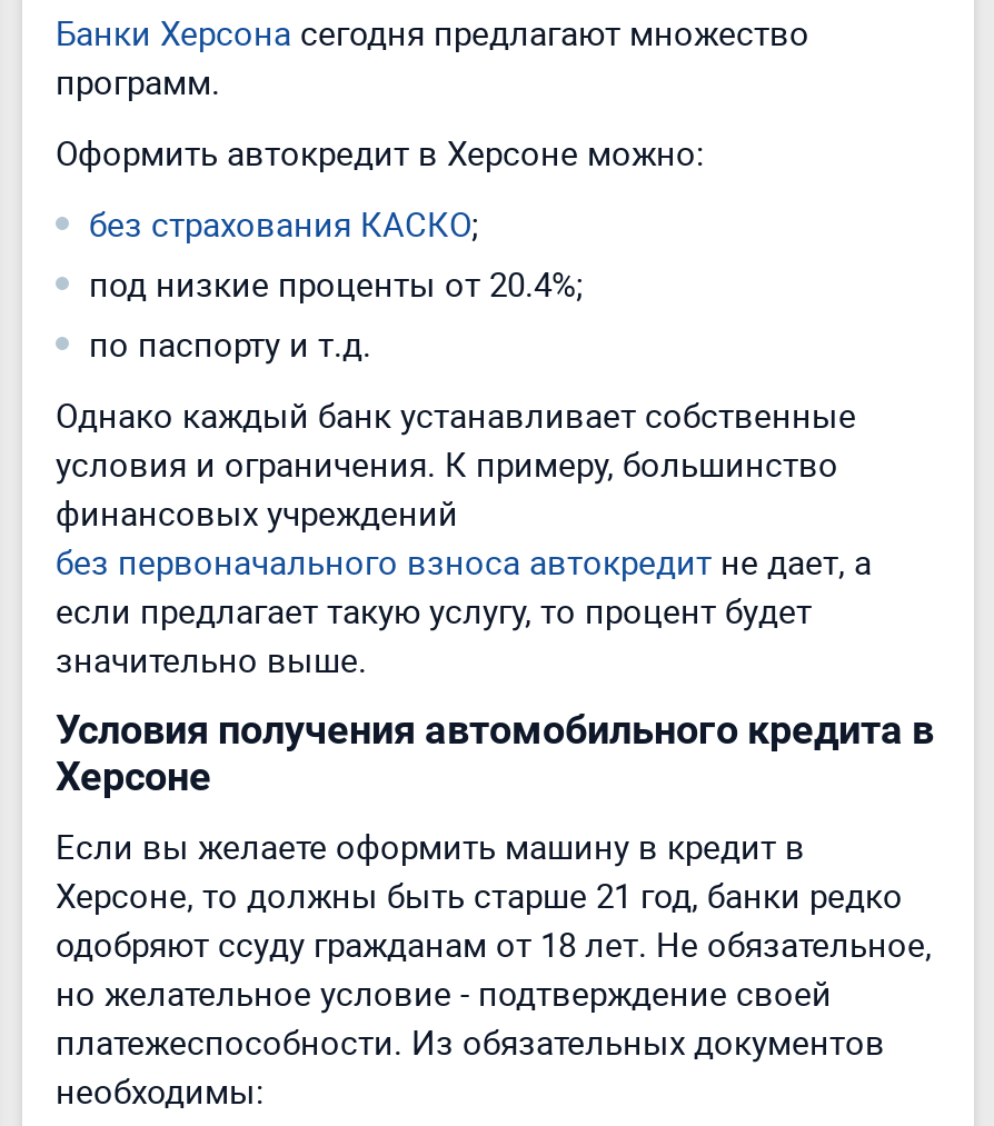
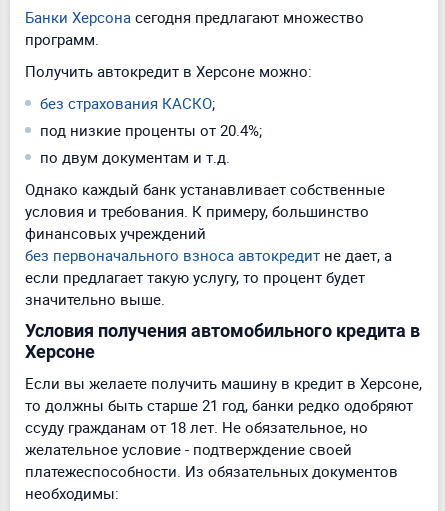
[56,130,705,175] Оформить автокредит в Херсоне можно: -> [25,61,312,81] Получить автокредит в Херсоне можно:
[89,321,371,366] по паспорту и т.д. -> [40,147,230,167] по двум документам и т.д.
[56,441,838,486] условия и ограничения. К примеру, большинство -> [25,201,369,221] условия и требования. К примеру, большинство
[56,824,932,1015] Если вы желаете оформить машину в кредит в | Херсоне, то должны быть старше 21 год, банки редко | одобряют ссуду гражданам от 18 лет. Не обязательное, | но желательное условие - подтверждение своей -> [25,373,422,459] Если вы желаете получить машину в кредит в Херсоне, | то должны быть старше 21 год, банки редко одобряют | ссуду гражданам от 18 лет. Не обязательное, но | желательное условие - подтверждение своей

